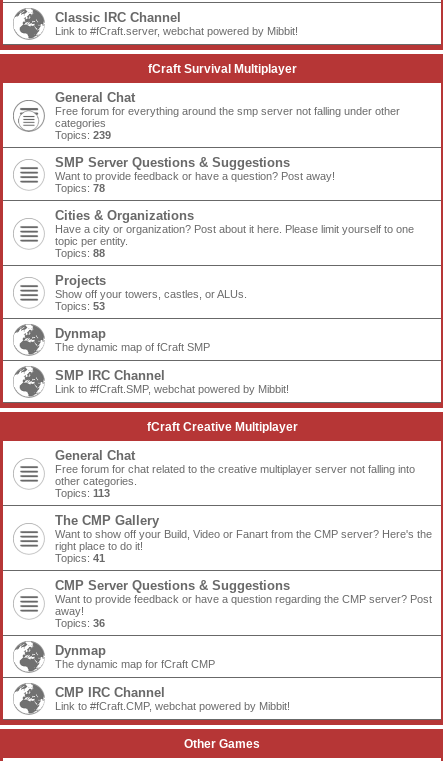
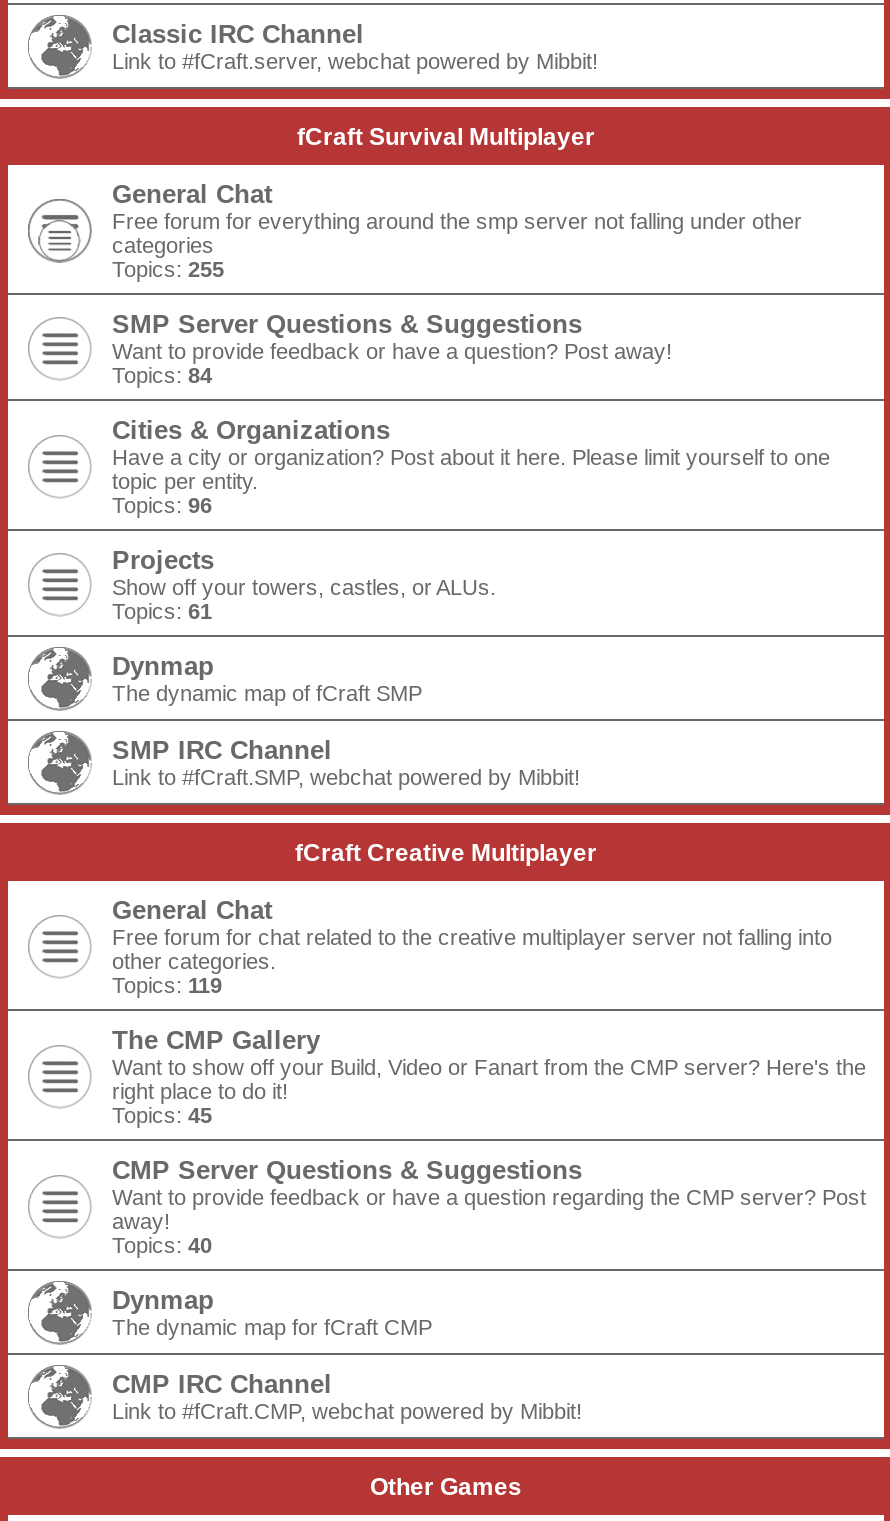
[55,129,111,141] Topics: 239 -> [112,257,224,281] Topics: 255
[55,182,105,194] Topics: 78 -> [112,363,212,387] Topics: 84
[55,247,105,259] Topics: 88 -> [112,493,212,517] Topics: 96
[55,300,105,312] Topics: 53 -> [112,599,212,623] Topics: 61
[55,487,110,499] Topics: 113 -> [112,973,222,997] Topics: 119
[55,552,105,564] Topics: 41 -> [112,1103,212,1127] Topics: 45
[55,617,105,629] Topics: 36 -> [112,1233,212,1257] Topics: 40

